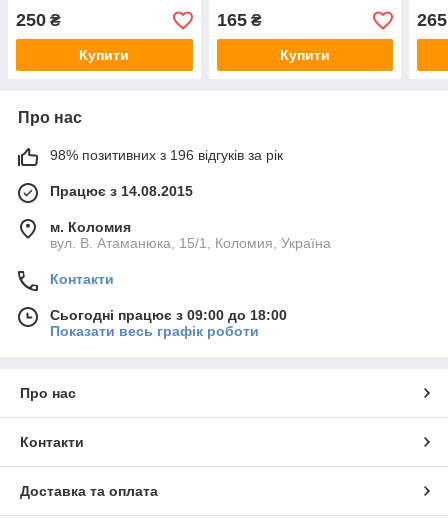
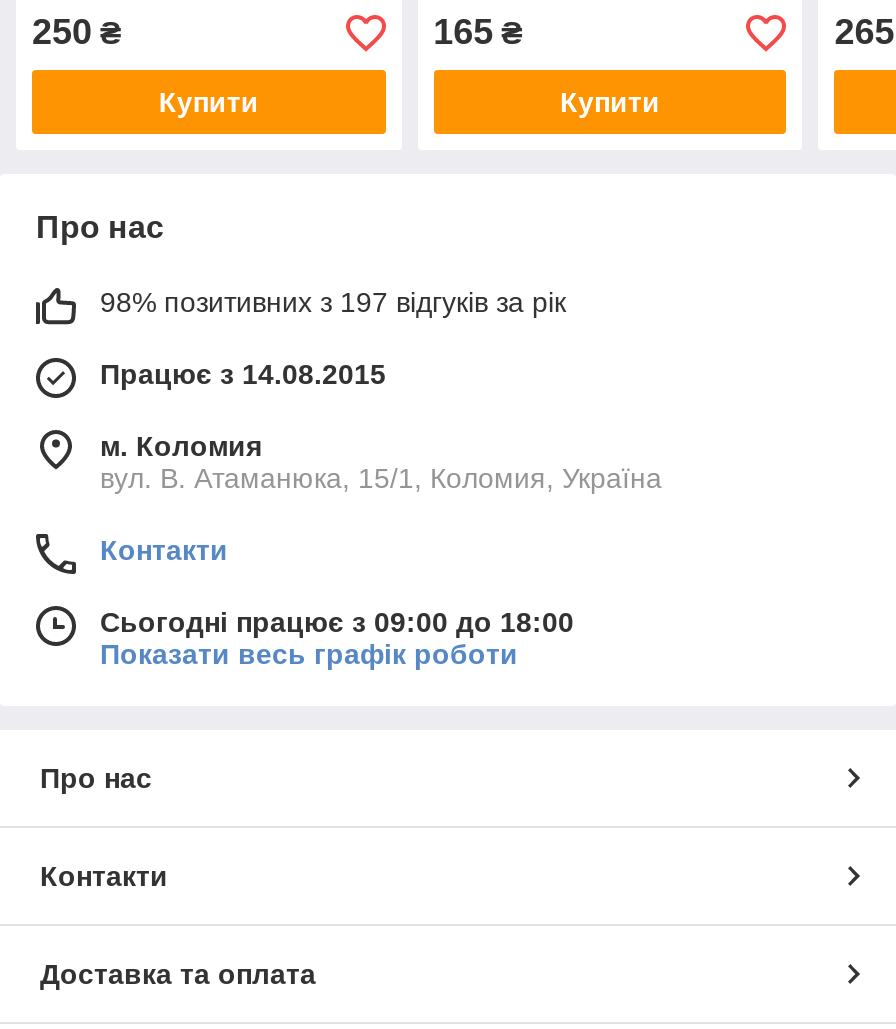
[50,147,283,163] 98% позитивних з 196 відгуків за рік -> [100,287,566,319] 98% позитивних з 197 відгуків за рік

